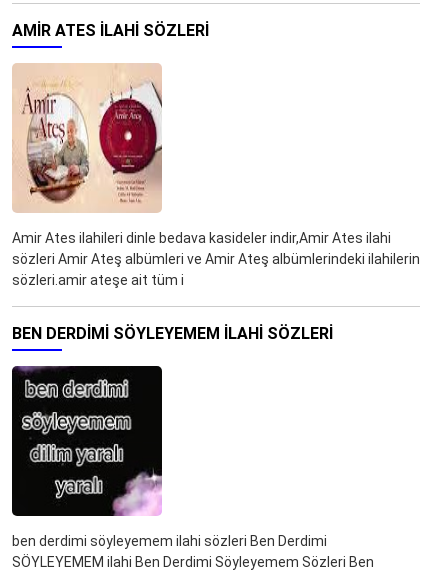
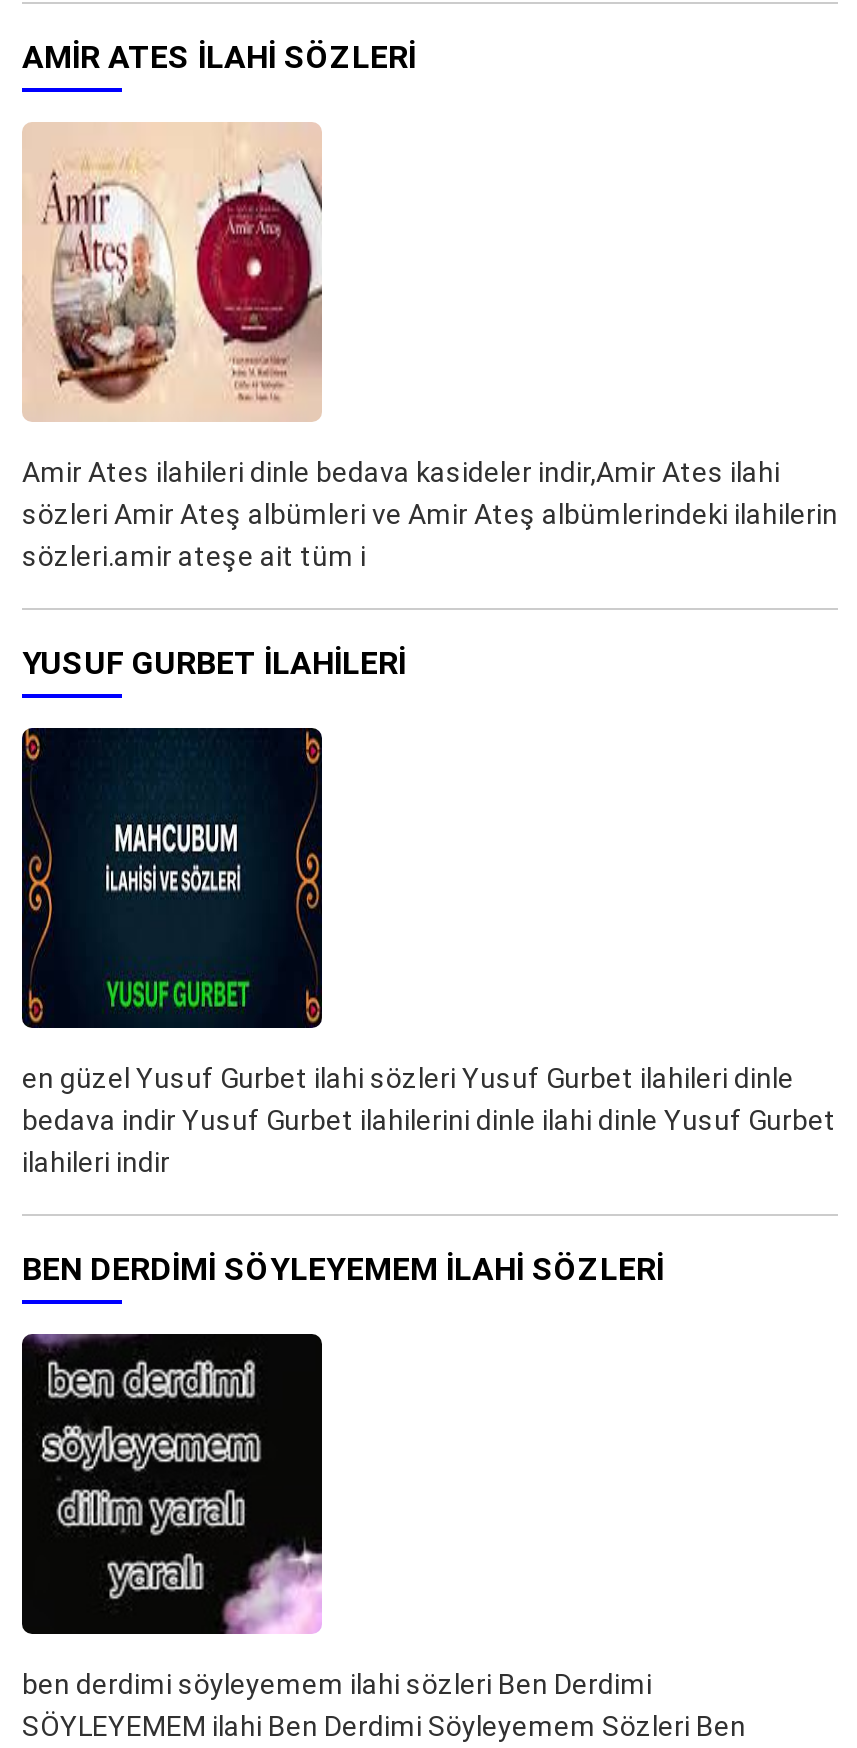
none -> [22,643,406,681] YUSUF GURBET ILAHILERI
none -> [22,726,836,1177] [image] | en güzel Yusuf Gurbet ilahi sözleri Yusuf Gurbet ilahileri dinle | bedava indir Yusuf Gurbet ilahilerini dinle ilahi dinle Yusuf Gurbet | ilahileri indir

